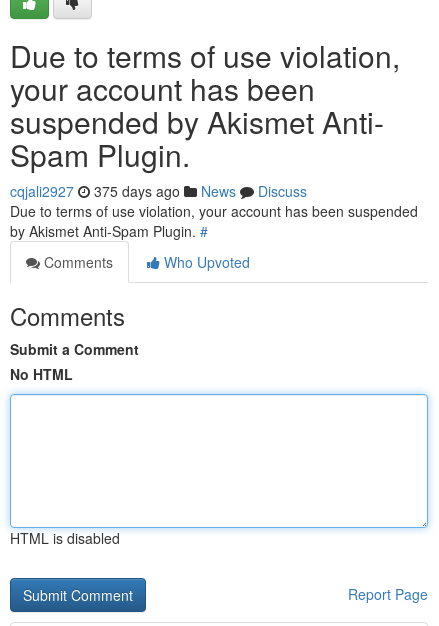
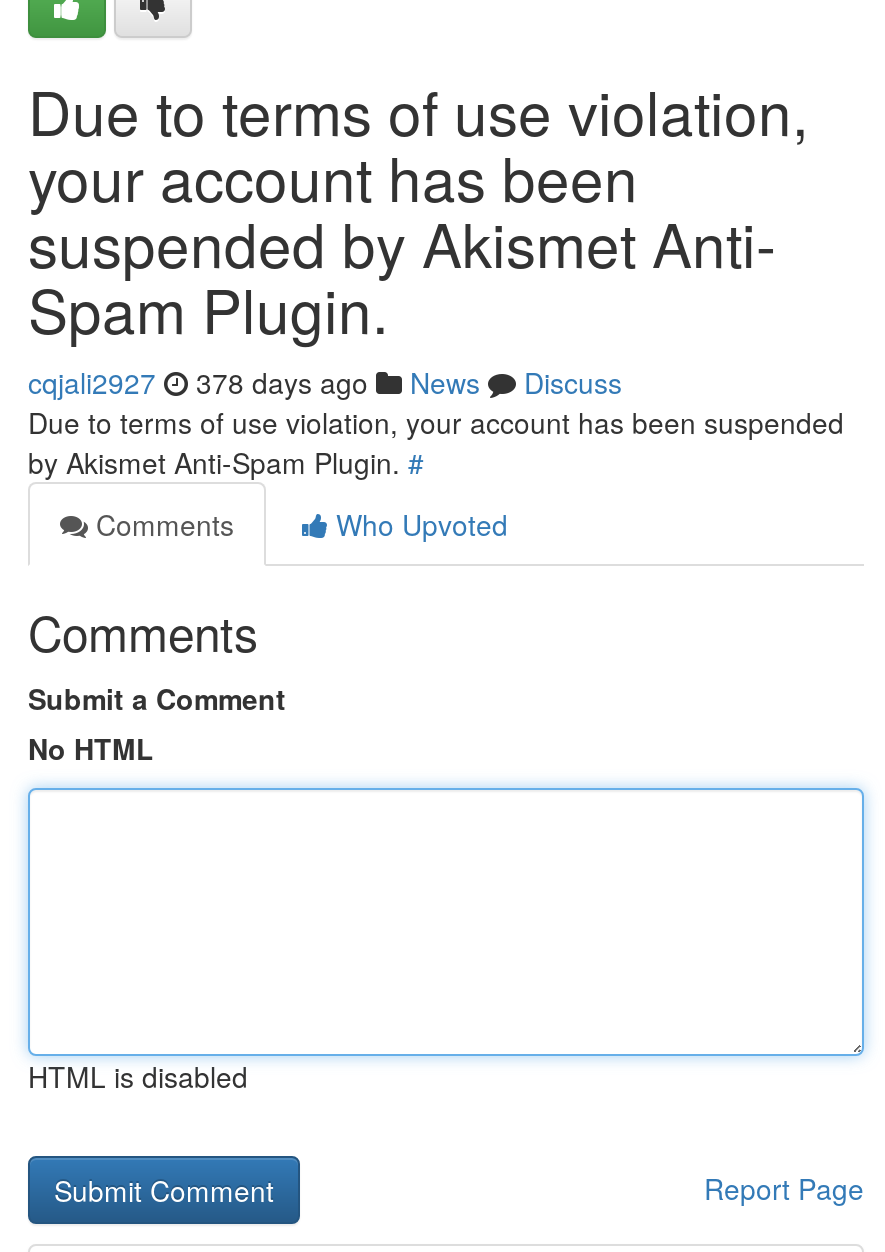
[10,181,307,201] cqjali2927 375 days ago News Discuss -> [28,362,622,402] cqjali2927 378 days ago News Discuss

